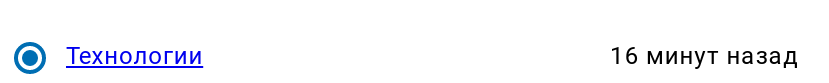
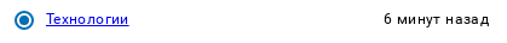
[610,42,798,70] 16 минут назад -> [384,11,489,27] 6 минут назад

